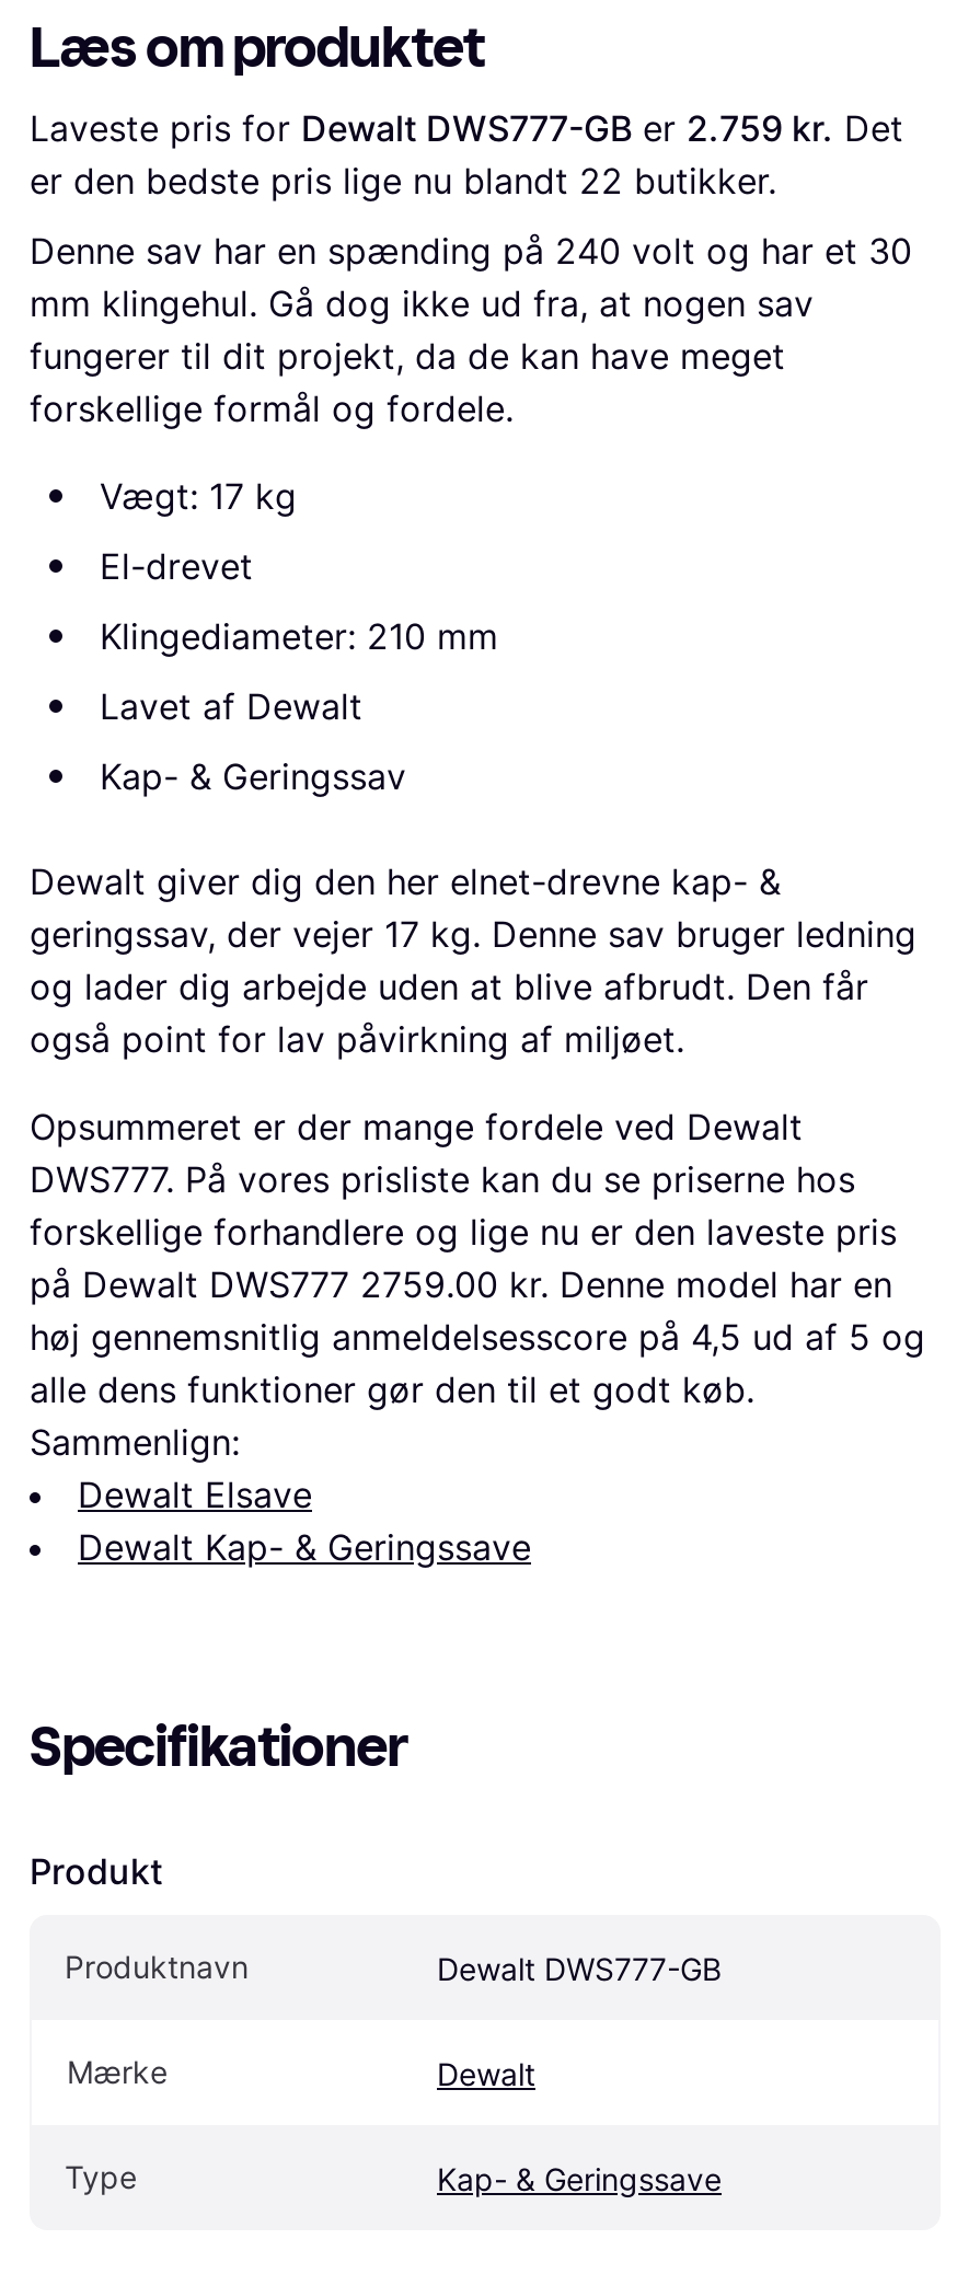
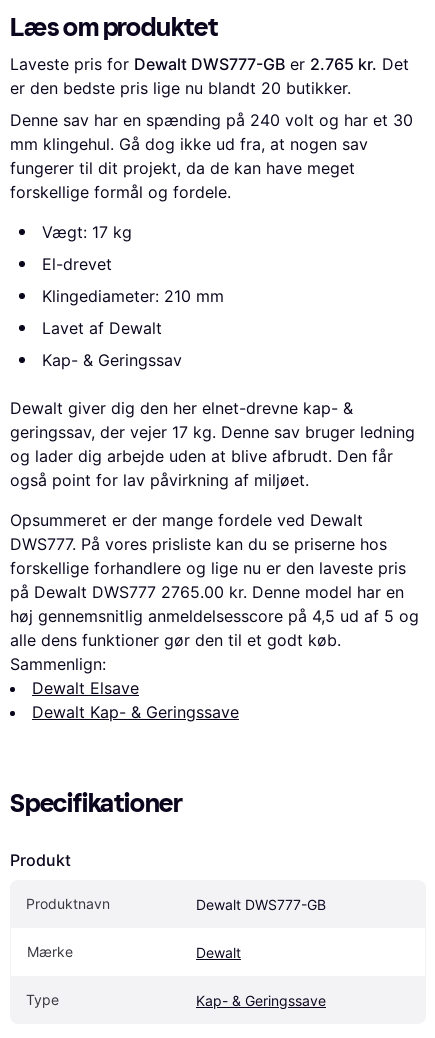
[30,106,903,150] Laveste pris for Dewalt DWS777-GB er 2.759 kr. Det -> [10,54,409,74] Laveste pris for Dewalt DWS777-GB er 2.765 kr. Det
[30,158,776,202] er den bedste pris lige nu blandt 22 butikker. -> [10,78,351,98] er den bedste pris lige nu blandt 20 butikker.
[30,1262,892,1306] på Dewalt DWS777 2759.00 kr. Denne model har en -> [10,582,404,602] på Dewalt DWS777 2765.00 kr. Denne model har en

